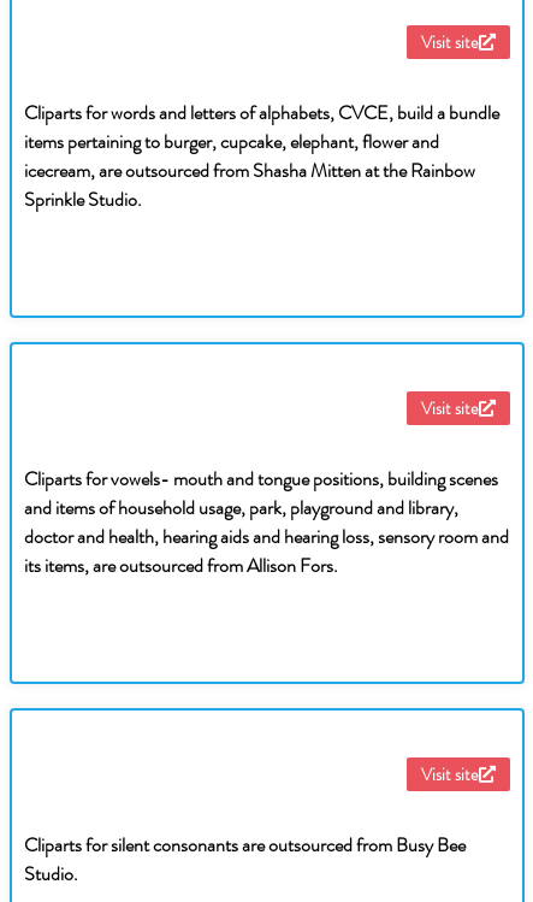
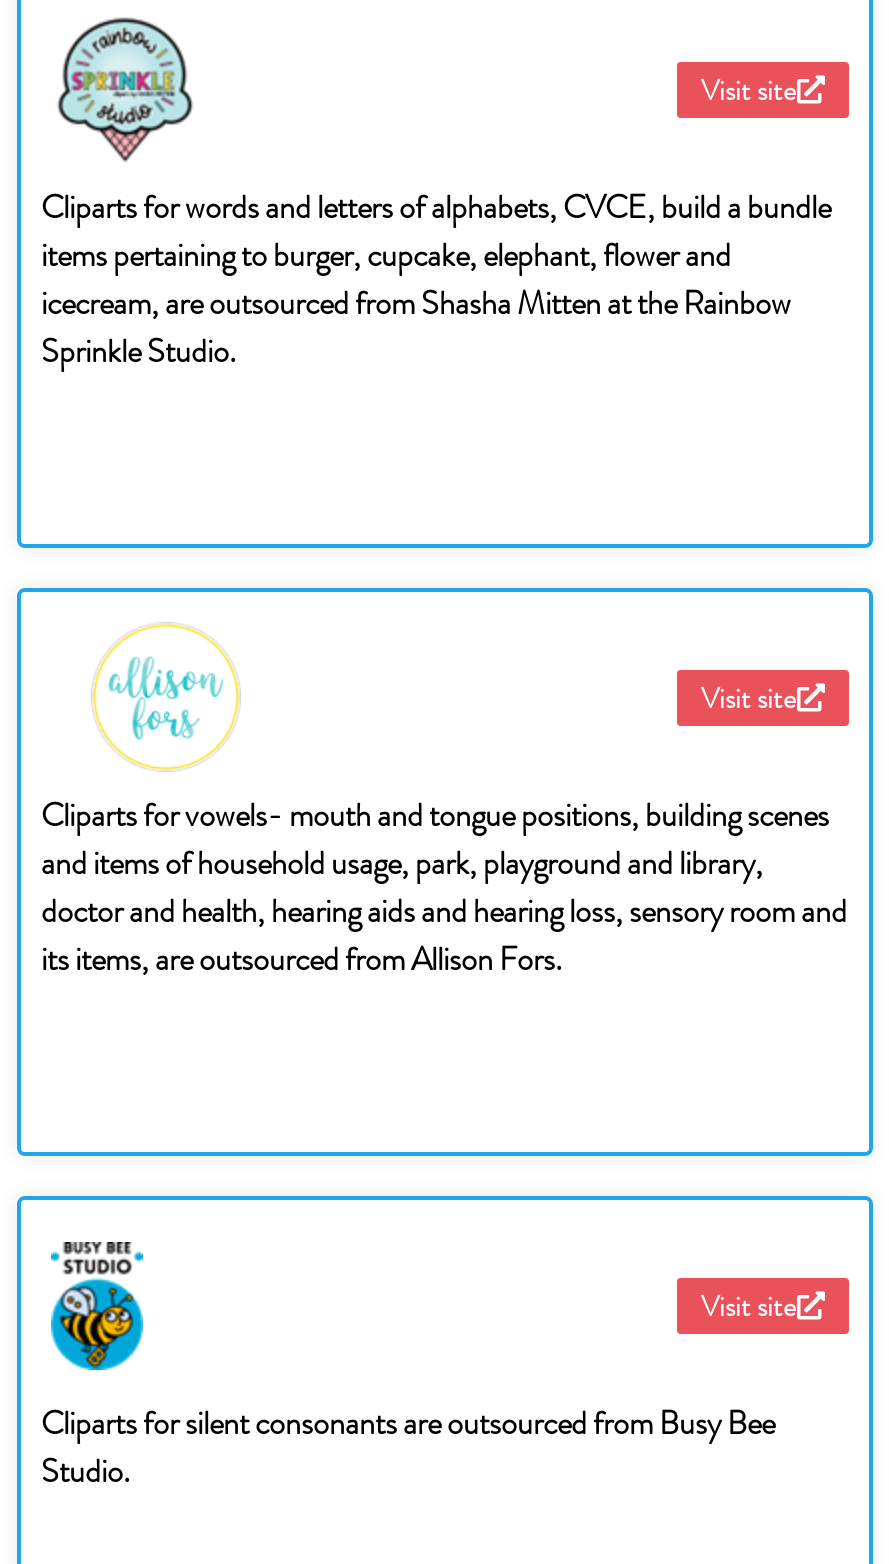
none -> [55,16,195,164] [image]
none -> [91,622,241,772] [image]
none -> [49,1240,145,1372] [image]

